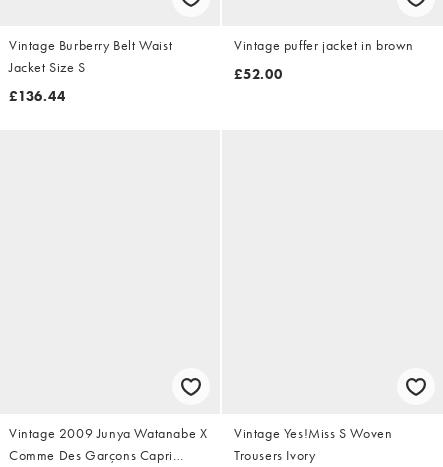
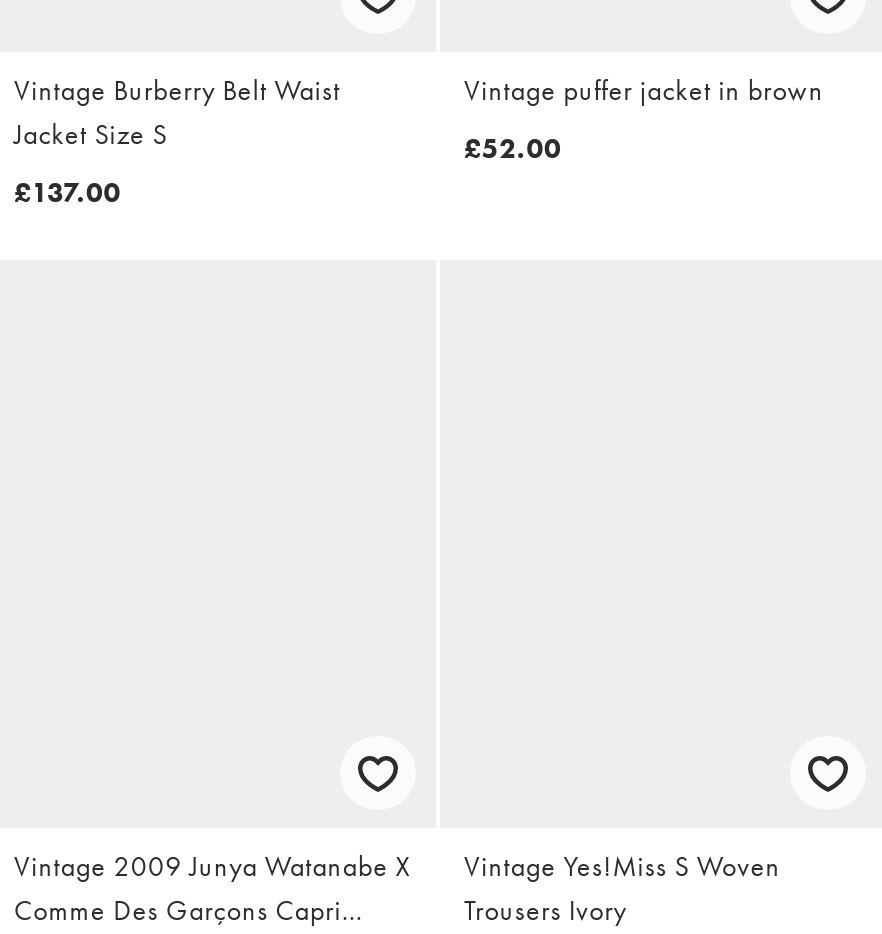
[9,87,66,105] £136.44 -> [14,173,121,209] £137.00

